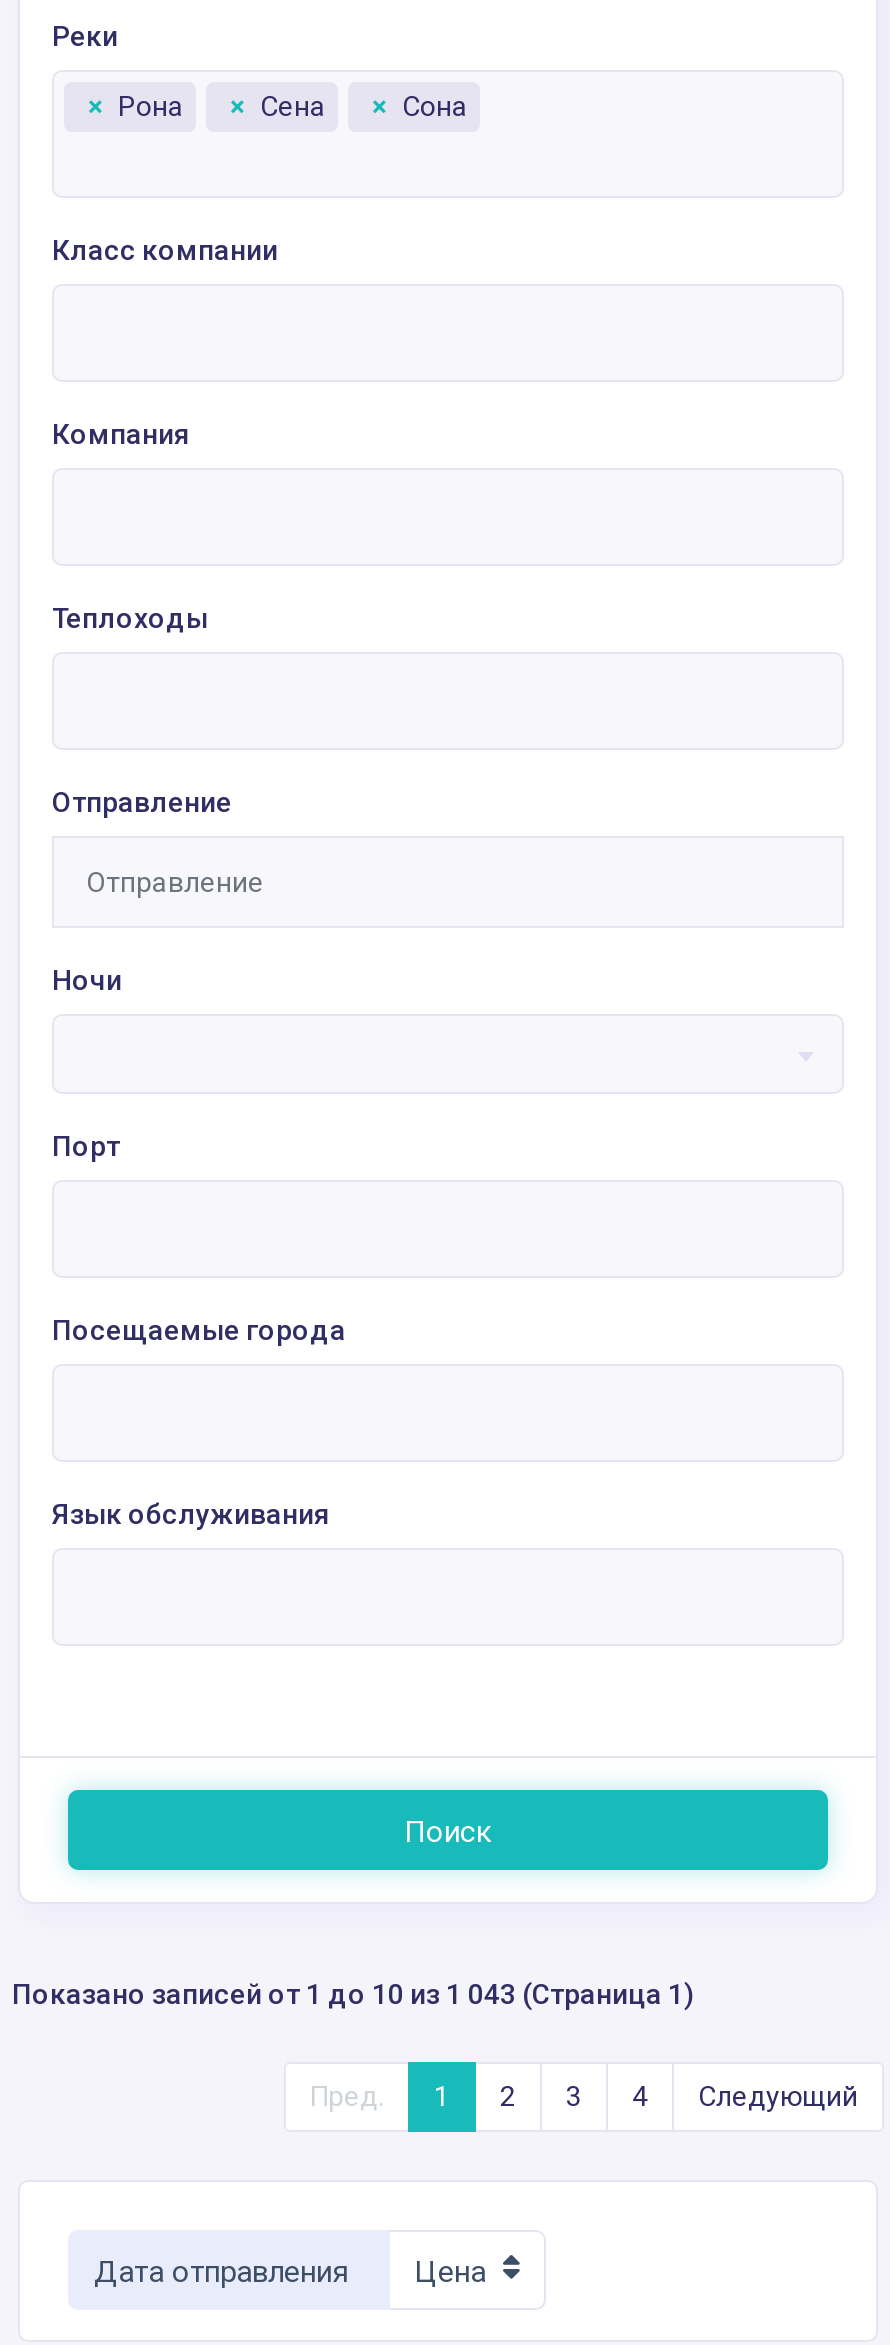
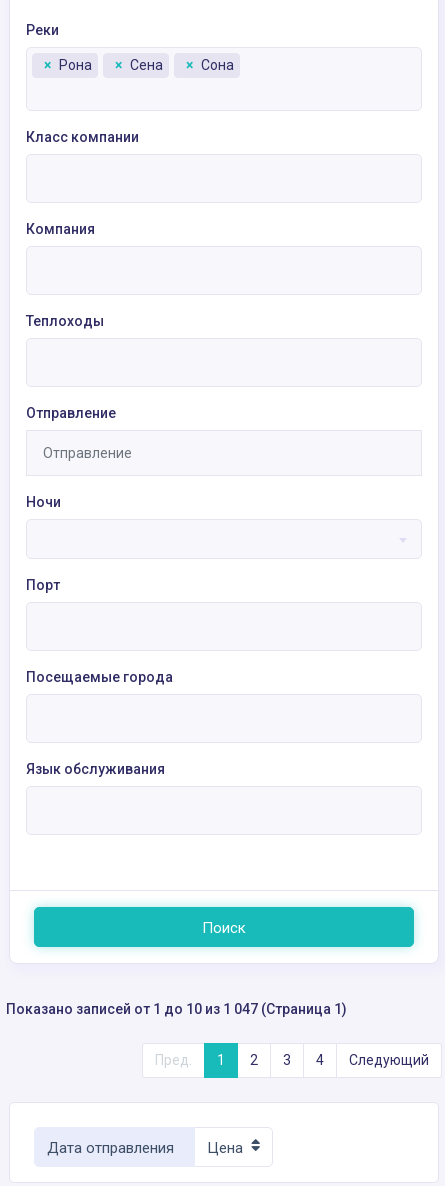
[12,1978,694,2010] Показано записей от 1 до 10 из 1 043 (Страница 1) -> [6,1001,347,1017] Показано записей от 1 до 10 из 1 047 (Страница 1)

